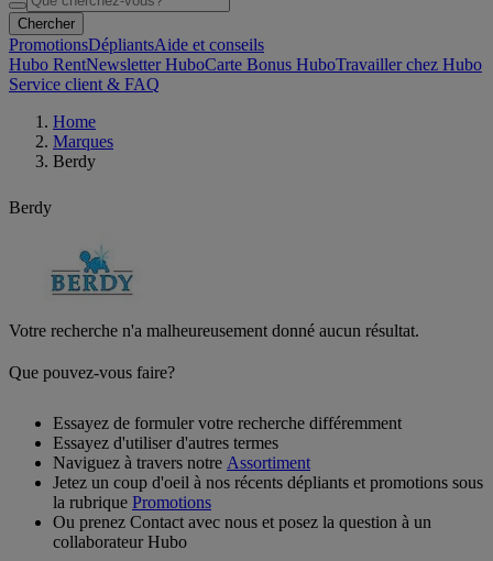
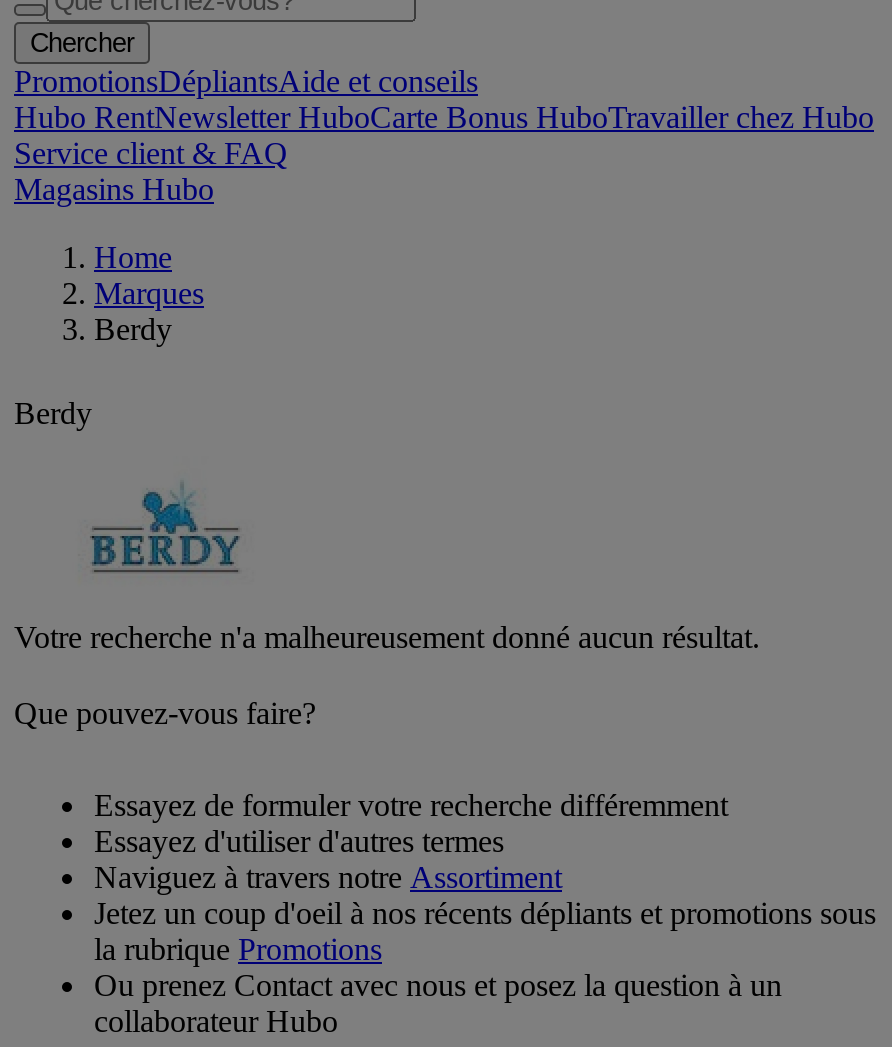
none -> [14,172,214,206] Magasins Hubo

